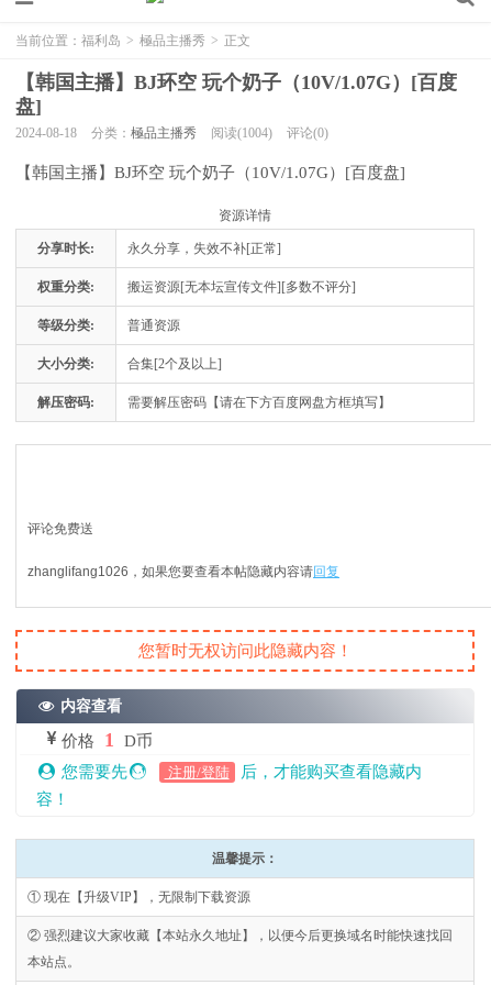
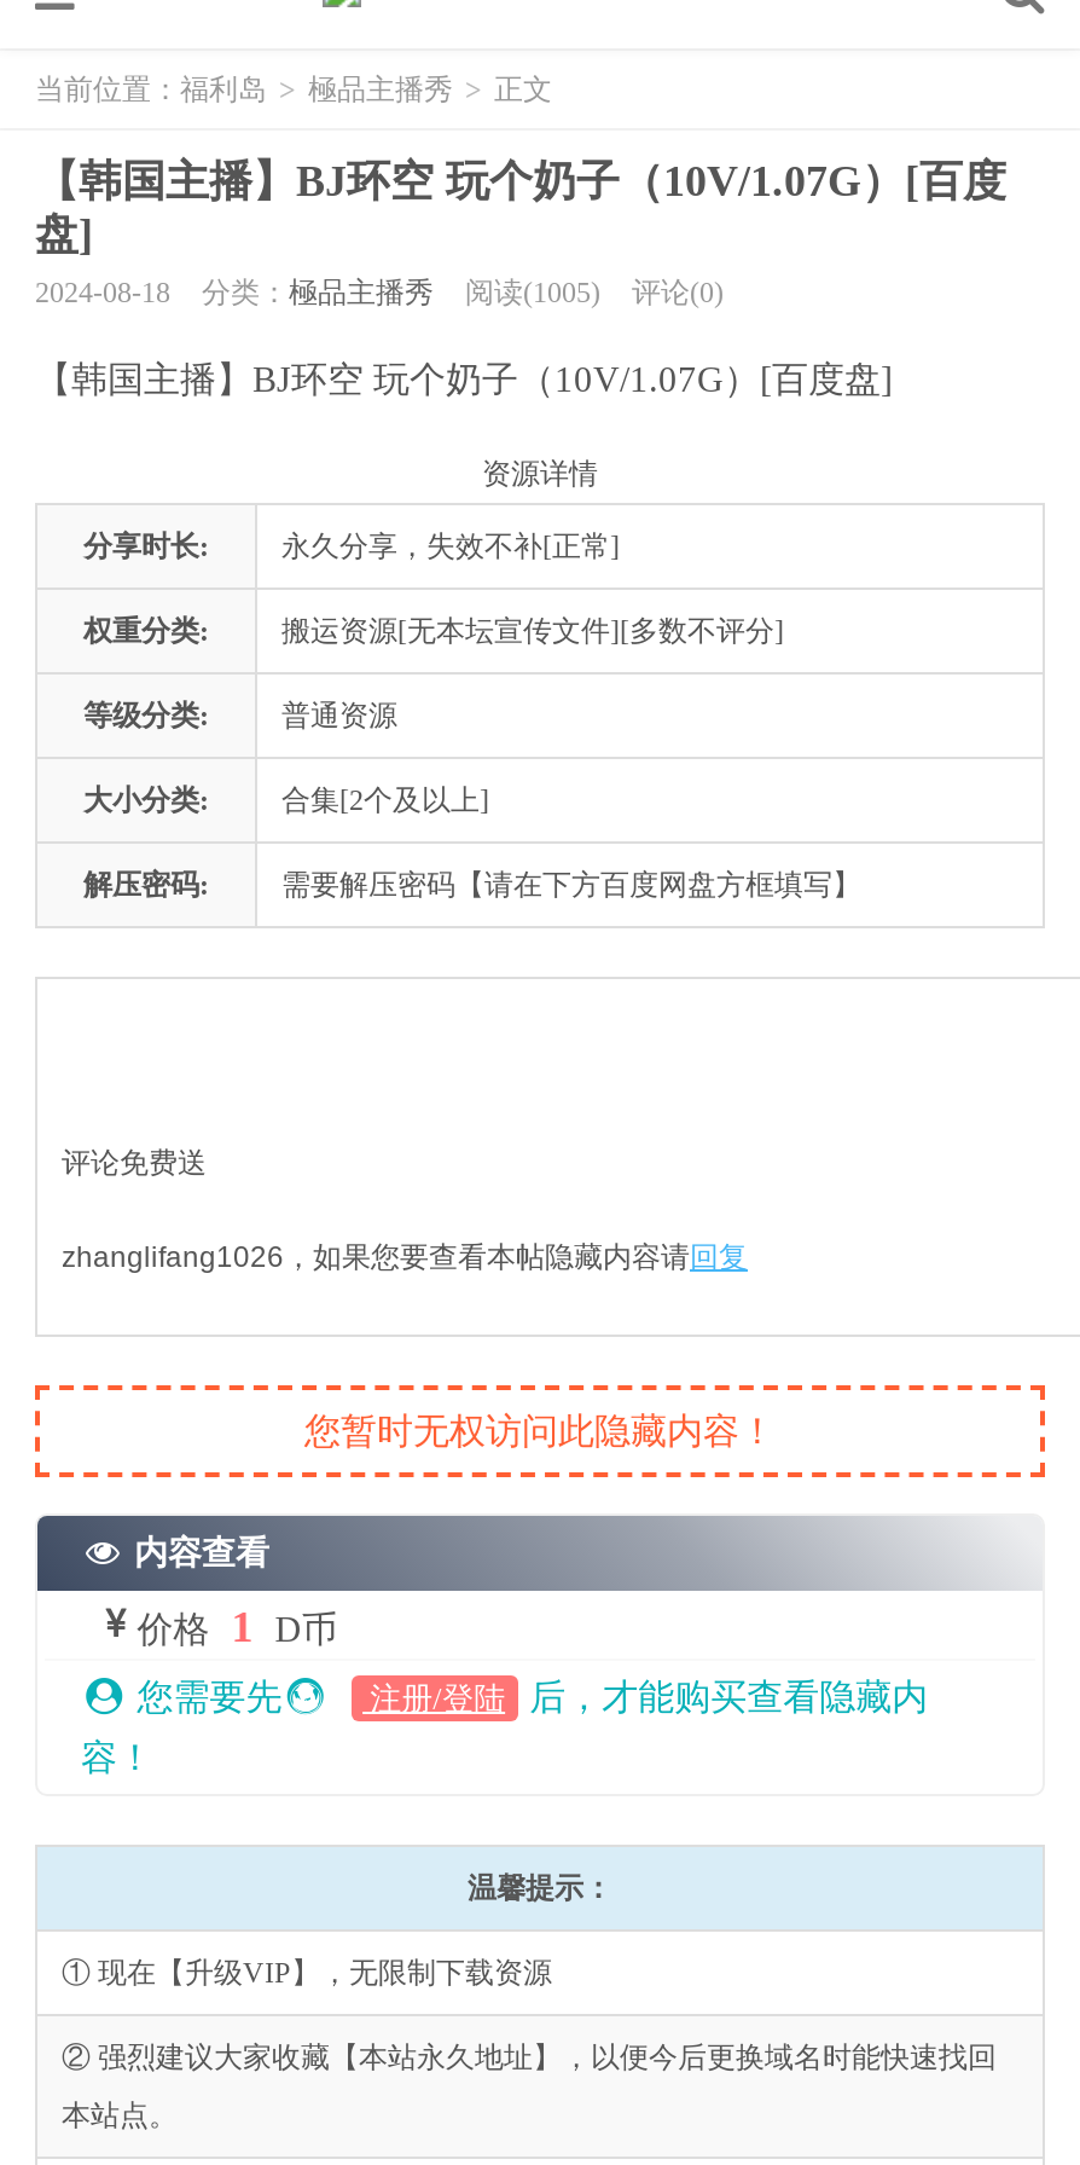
[15,125,328,141] 2024-08-18 分类：極品主播秀 阅读(1004) 评论(0) -> [35,276,724,309] 2024-08-18 分类：極品主播秀 阅读(1005) 评论(0)

